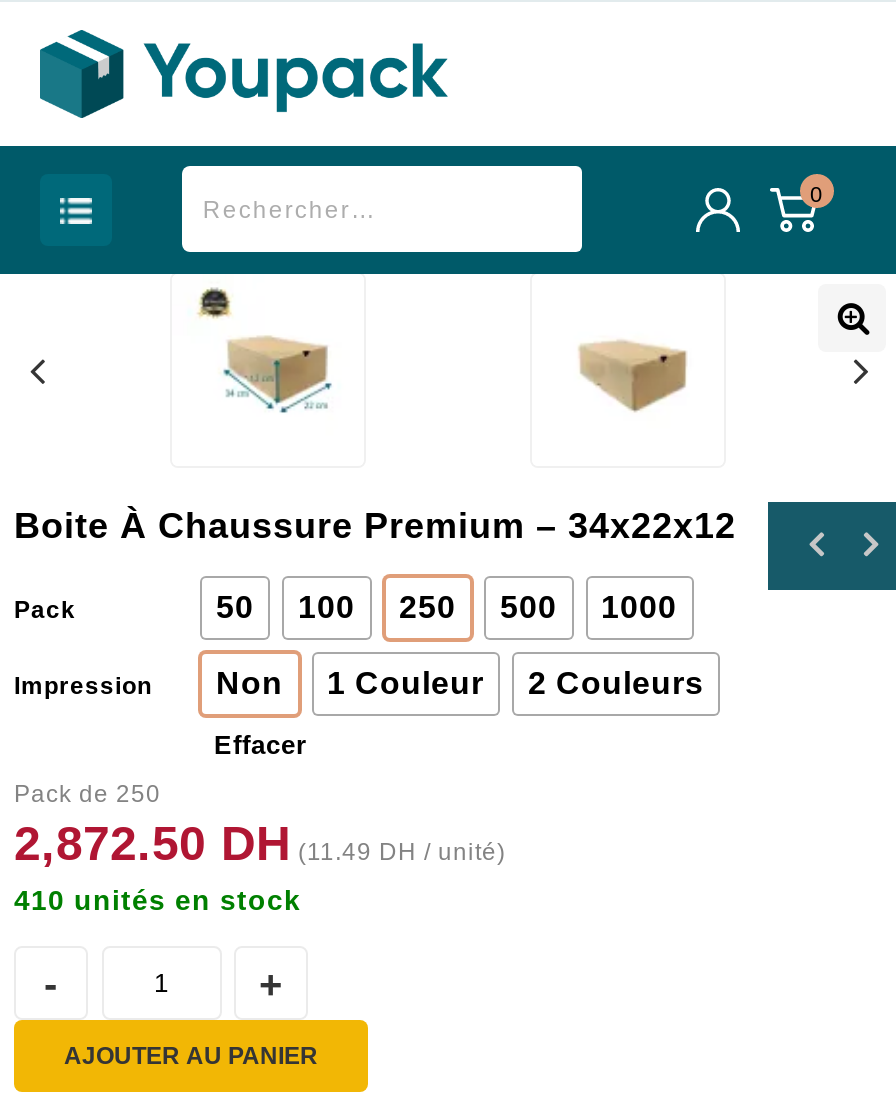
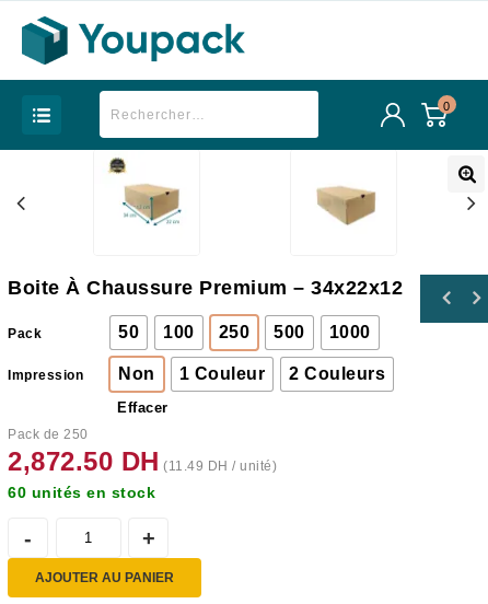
[14,884,301,916] 410 unités en stock -> [8,484,155,501] 60 unités en stock

